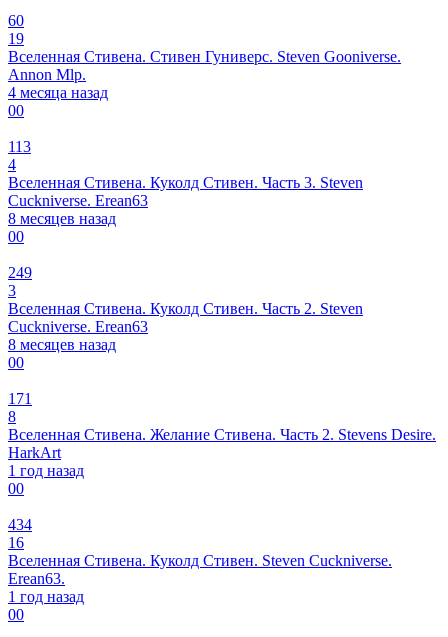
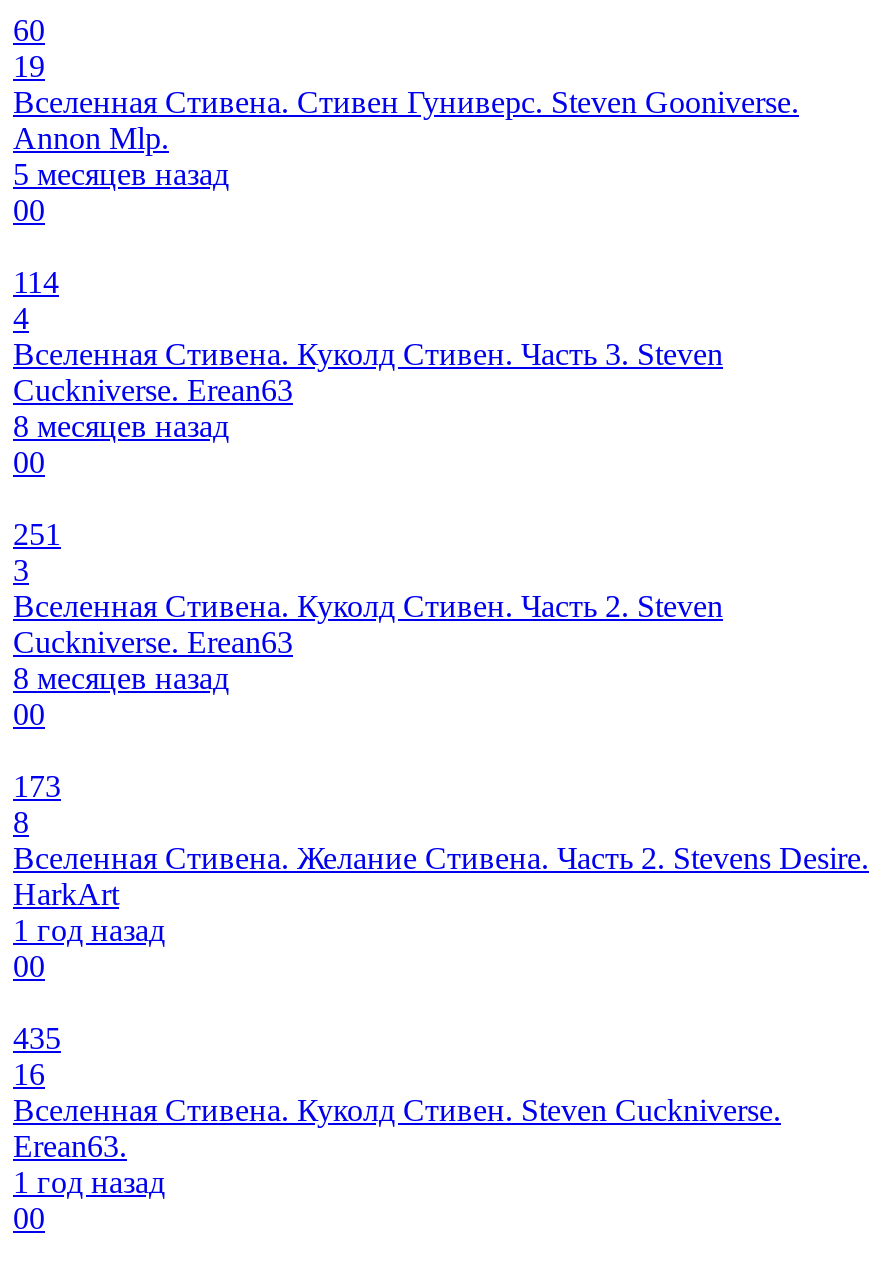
[8,84,108,101] 4 месяца назад -> [13,157,229,191] 5 месяцев назад
[8,138,31,155] 113 -> [13,265,59,299] 114
[8,264,32,281] 249 -> [13,517,61,551] 251
[8,390,32,407] 171 -> [13,769,61,803] 173
[8,516,32,533] 434 -> [13,1021,61,1055] 435

